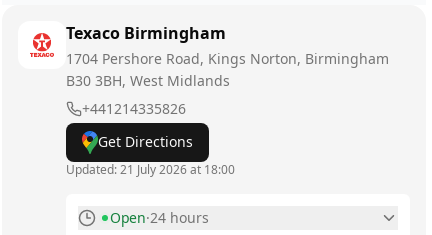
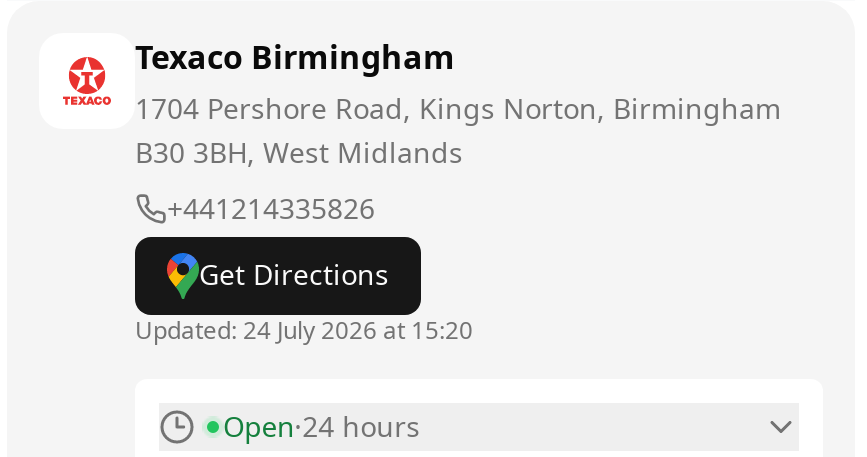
[66,161,235,178] Updated:21 July 2026 at 18:00 -> [135,313,473,347] Updated:24 July 2026 at 15:20

